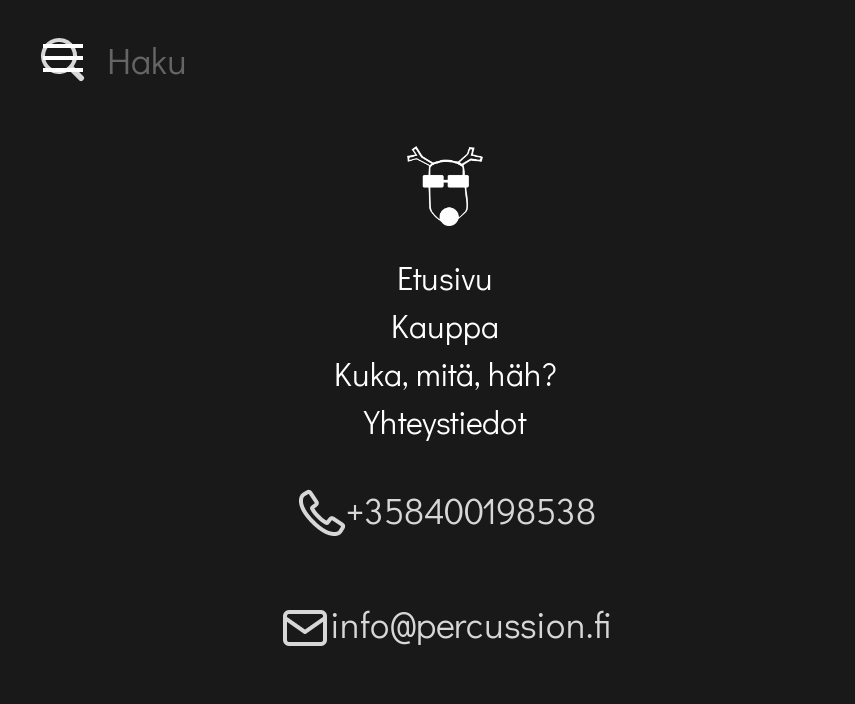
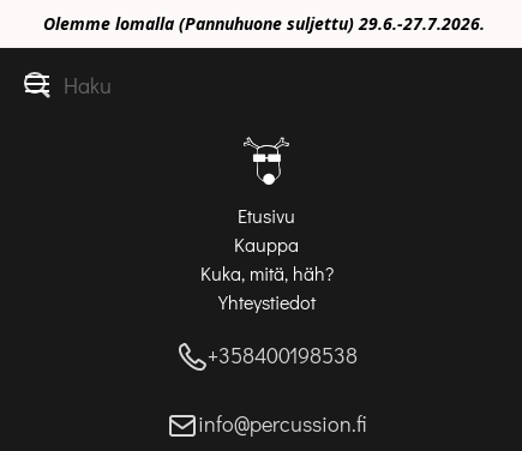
none -> [43,12,490,35] Olemme lomalla (Pannuhuone suljettu) 29.6.-27.7.2026.

